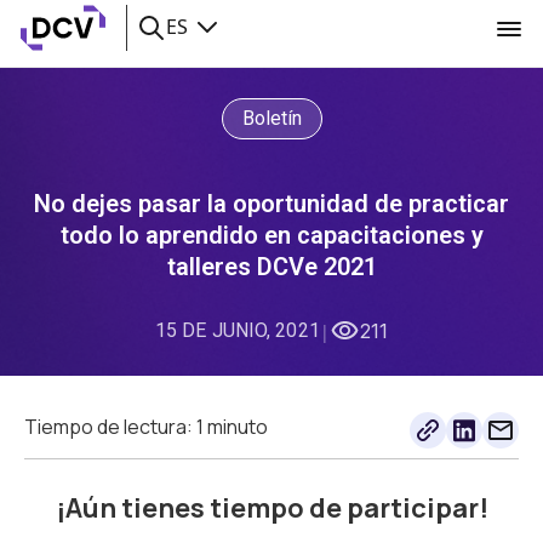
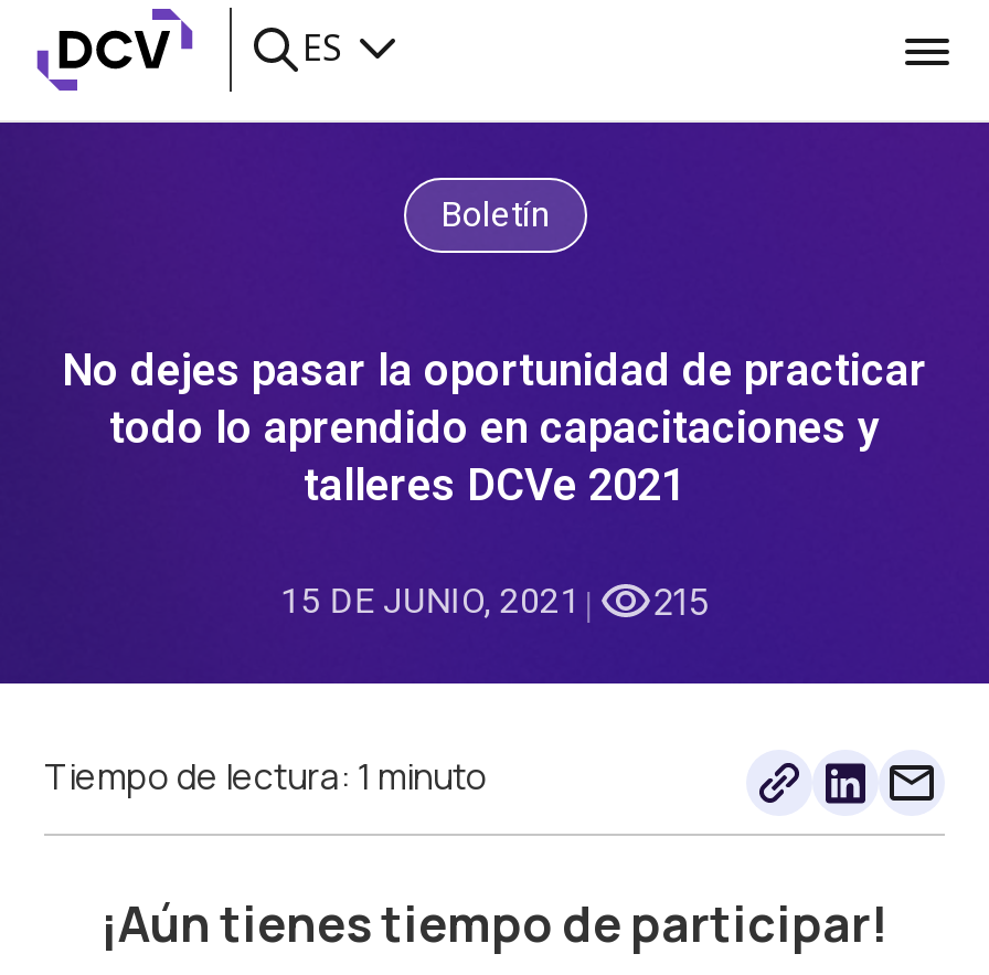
[360,319,388,343] 211 -> [653,580,709,624] 215

